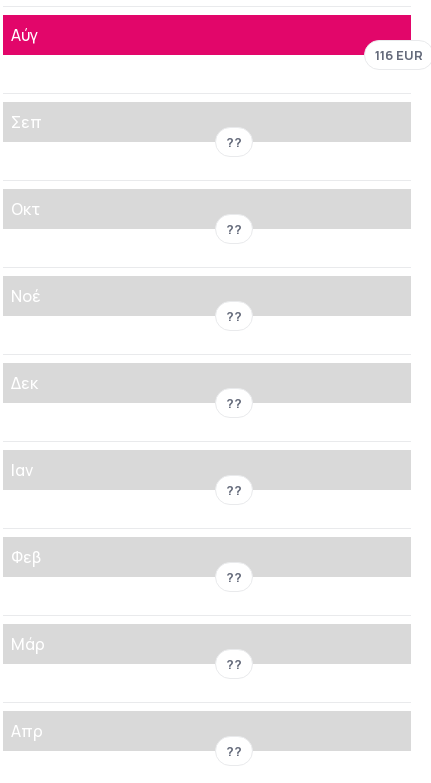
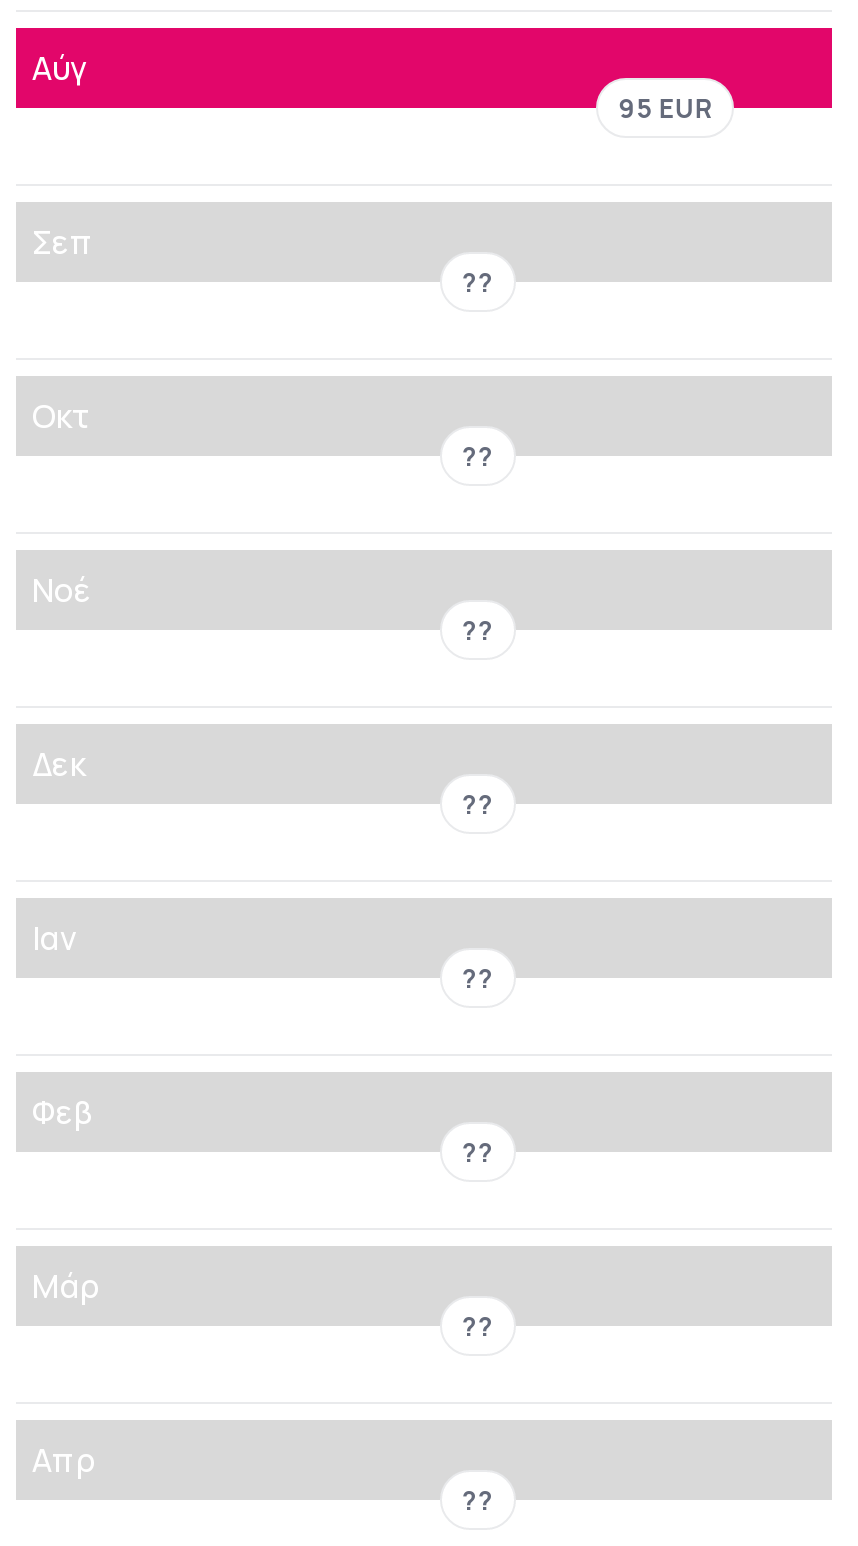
[375,46,423,64] 116 EUR -> [619,90,713,126] 95 EUR

